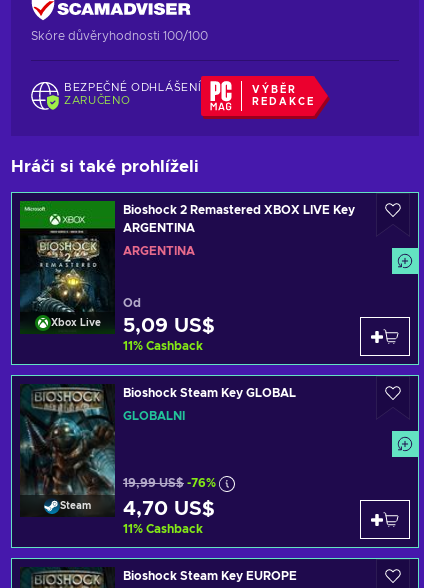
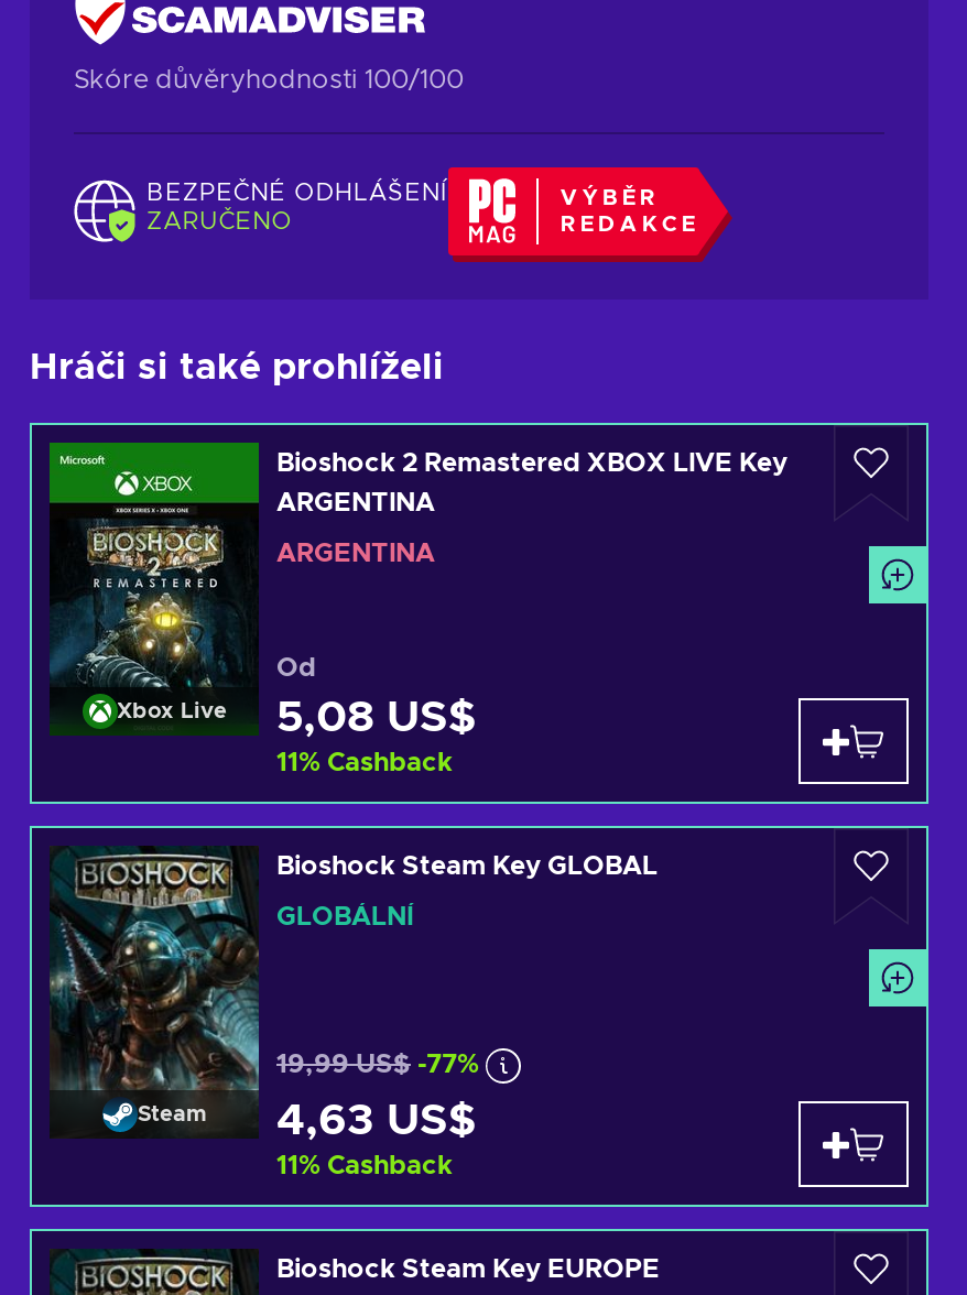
[123,316,215,336] 5,09 US$ -> [276,695,477,739] 5,08 US$
[123,477,216,489] 19,99 US$ -76% -> [276,1051,479,1077] 19,99 US$ -77%
[123,499,215,519] 4,70 US$ -> [276,1098,477,1142] 4,63 US$

